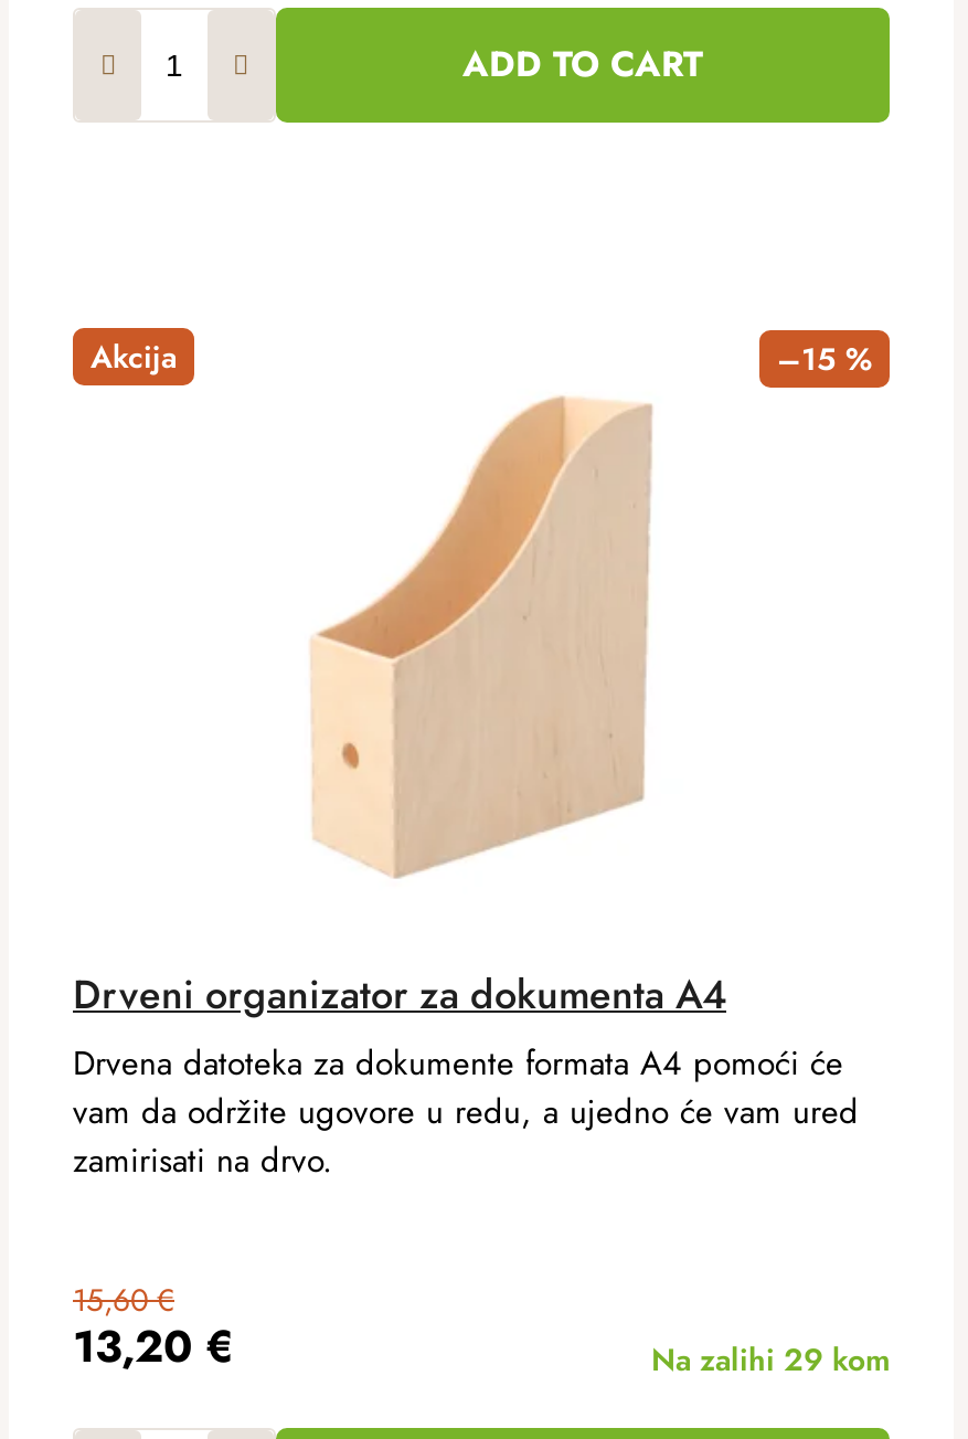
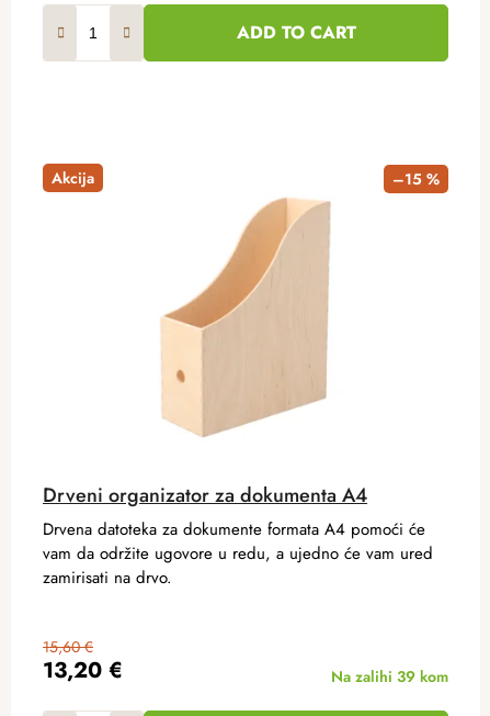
[651,1338,890,1382] Na zalihi 29 kom -> [331,666,448,688] Na zalihi 39 kom

